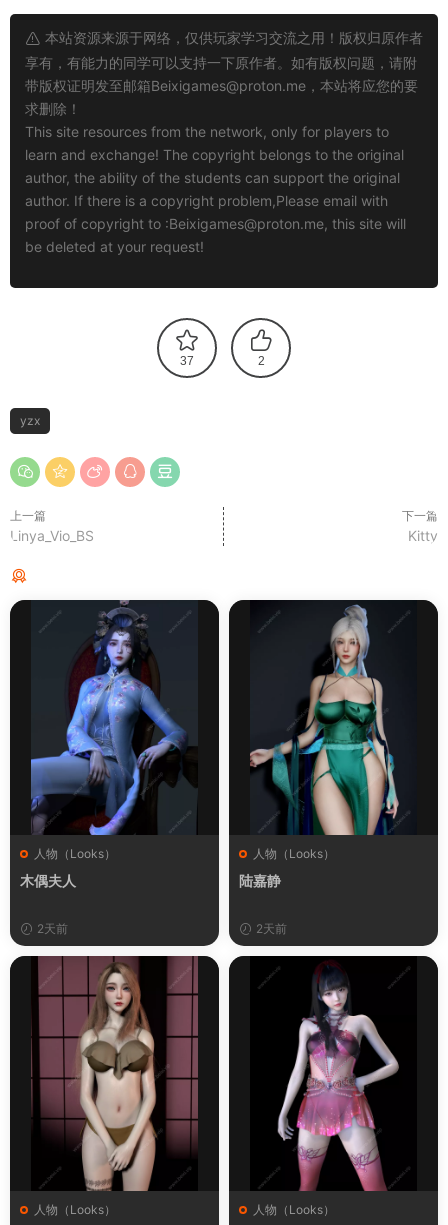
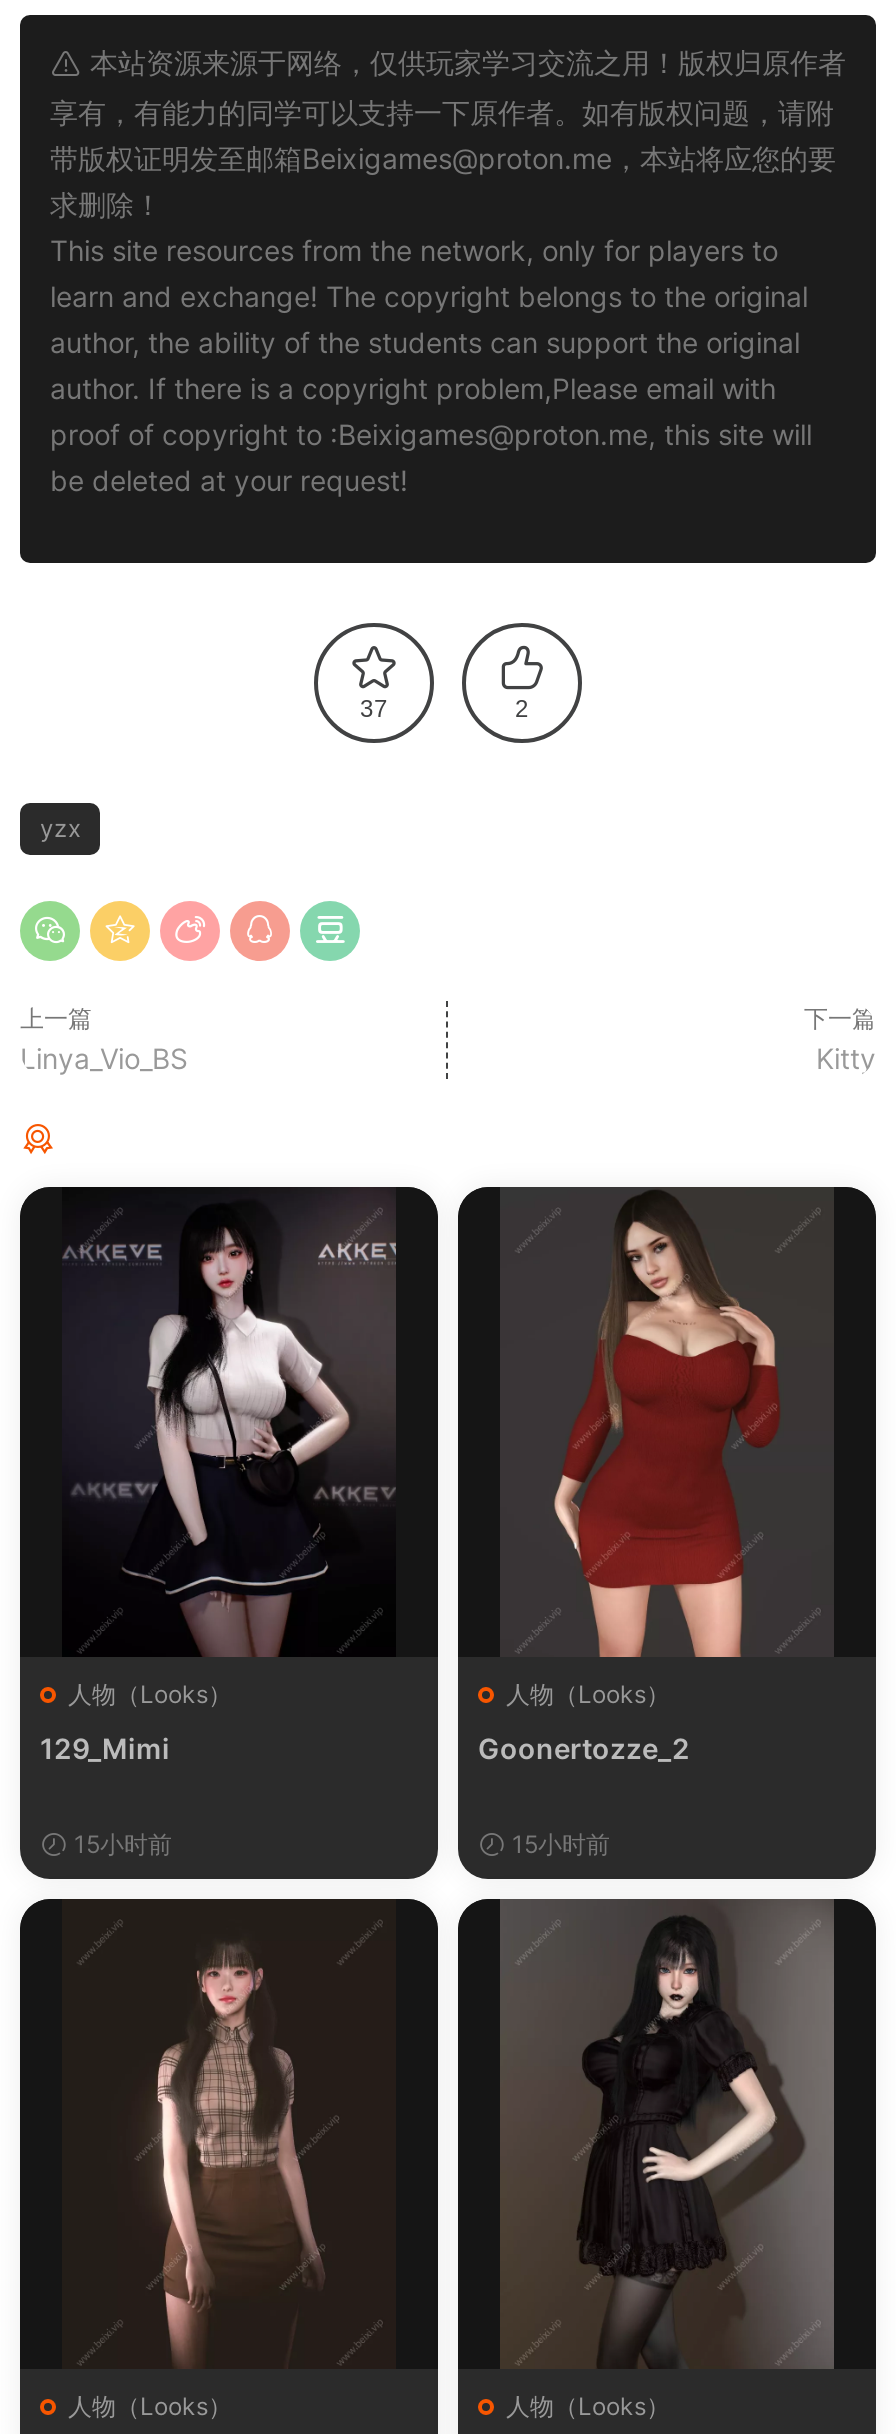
[20,599,197,889] [image] | 木偶夫人 -> [40,1187,398,1765] [image] | 129_Mimi
[239,601,416,889] [image] | 陆嘉静 -> [478,1187,832,1765] [image] | Goonertozze_2
[34,921,68,936] 2天前 -> [68,1829,172,1859] 15小时前
[253,921,287,936] 2天前 -> [506,1829,610,1859] 15小时前
[33,956,198,1192] [image] -> [66,1899,394,2369] [image]
[250,957,417,1192] [image] -> [500,1899,834,2369] [image]

